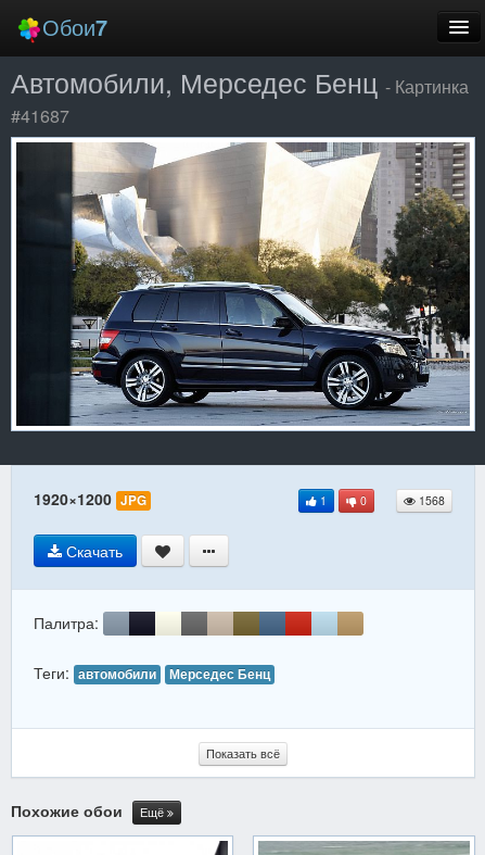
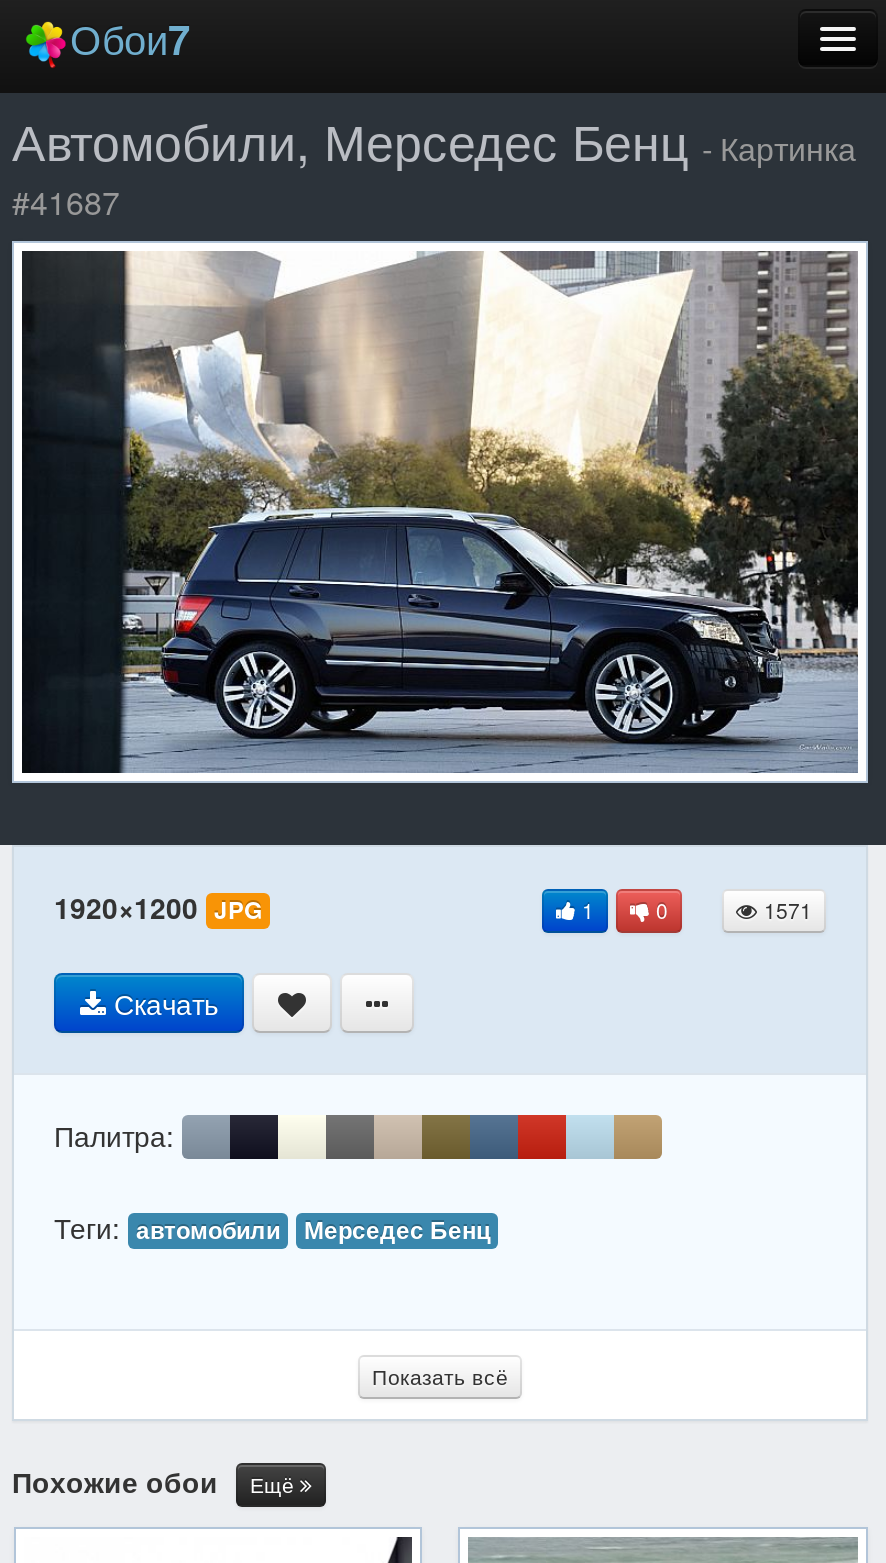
[416,492,445,509] 1568 -> [758,896,812,926] 1571

